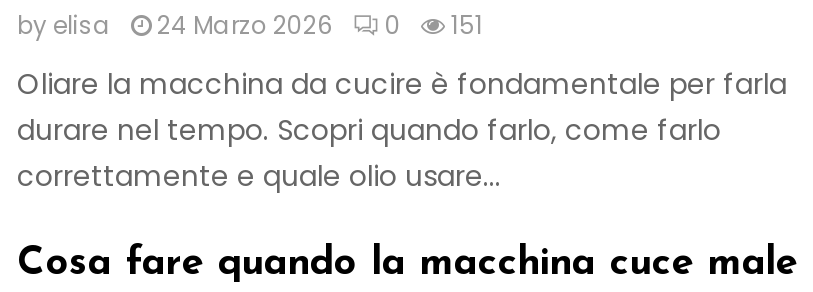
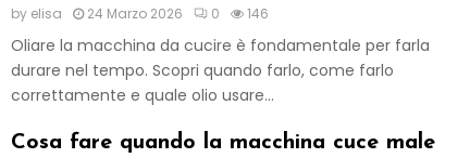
[17,9,483,43] by elisa 24 Marzo 2026 0 151 -> [11,5,269,23] by elisa 24 Marzo 2026 0 146

